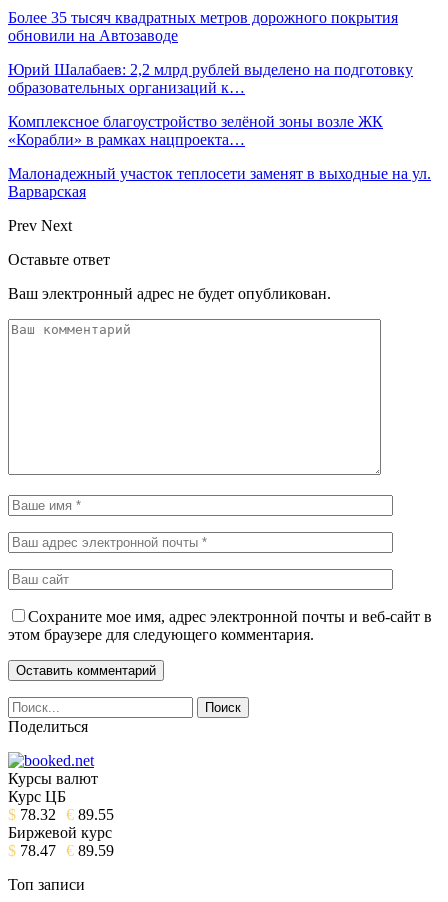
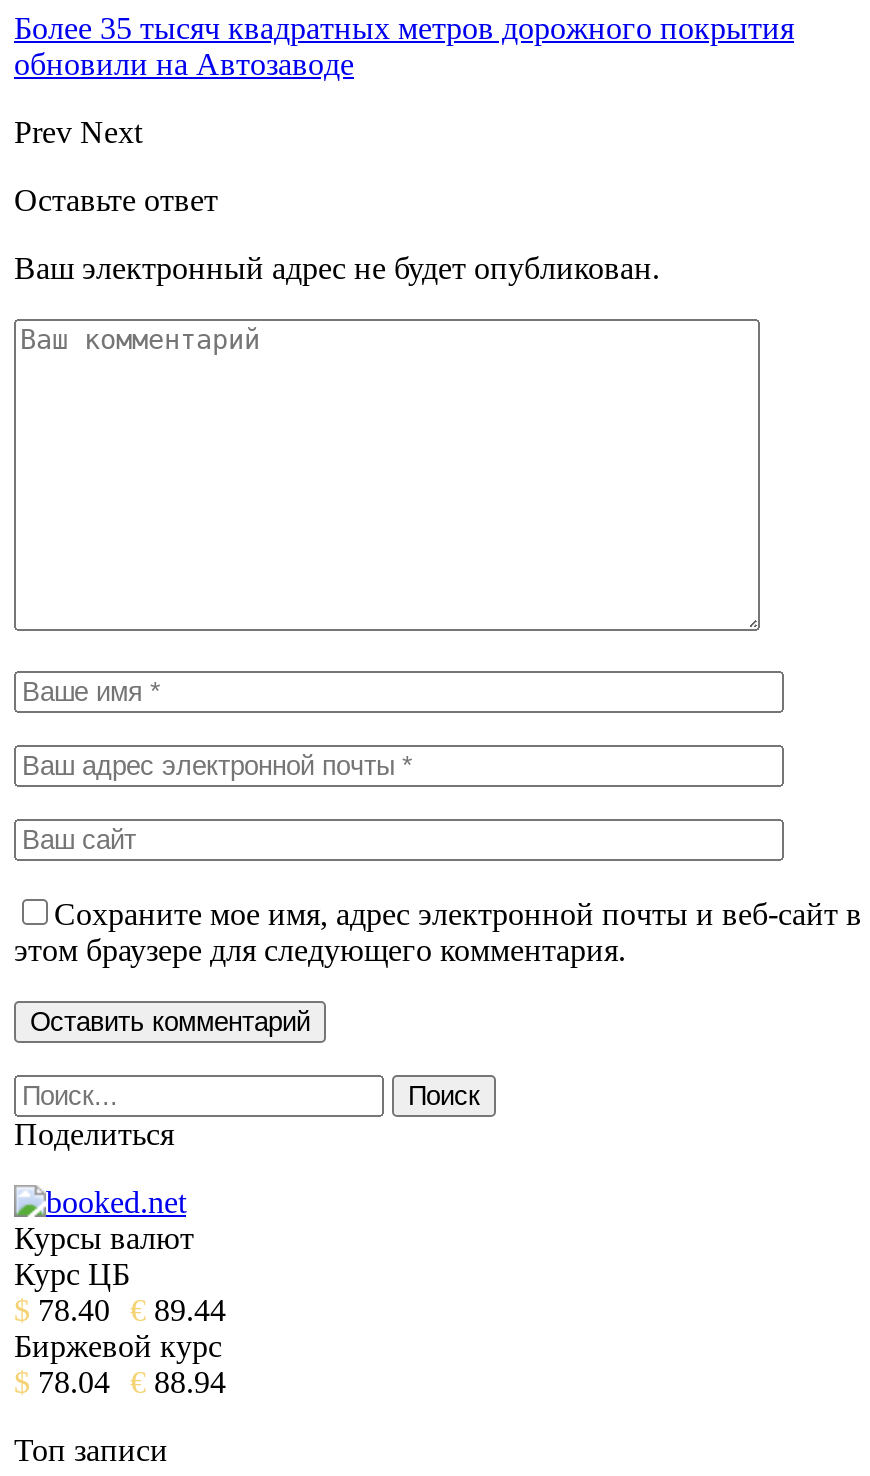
[8,61,431,200] Юрий Шалабаев: 2,2 млрд рублей выделено на подготовку | образовательных организаций к… | Комплексное благоустройство зелёной зоны возле ЖК | «Корабли» в рамках нацпроекта… | Малонадежный участок теплосети заменят в выходные на ул. | Варварская -> none
[8,806,114,823] $ 78.32 € 89.55 -> [14,1293,226,1327] $ 78.40 € 89.44
[8,842,114,859] $ 78.47 € 89.59 -> [14,1365,226,1399] $ 78.04 € 88.94

